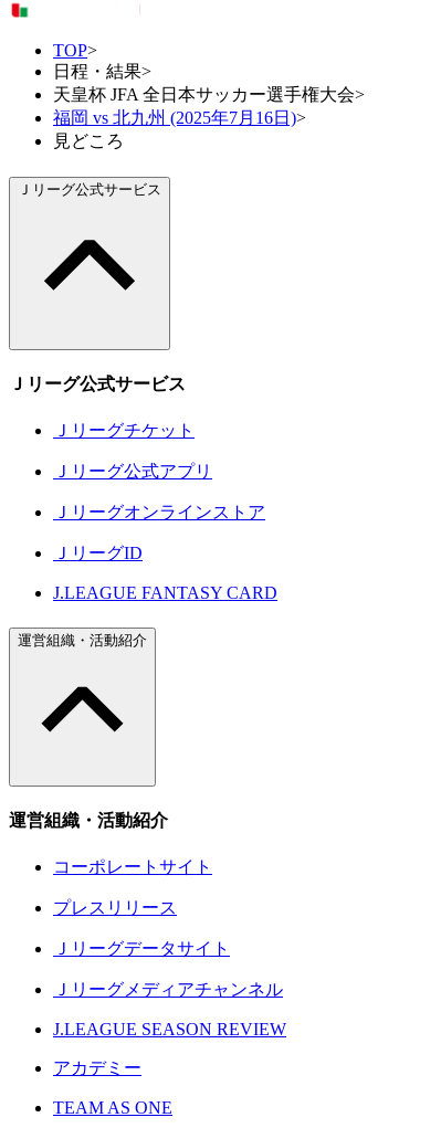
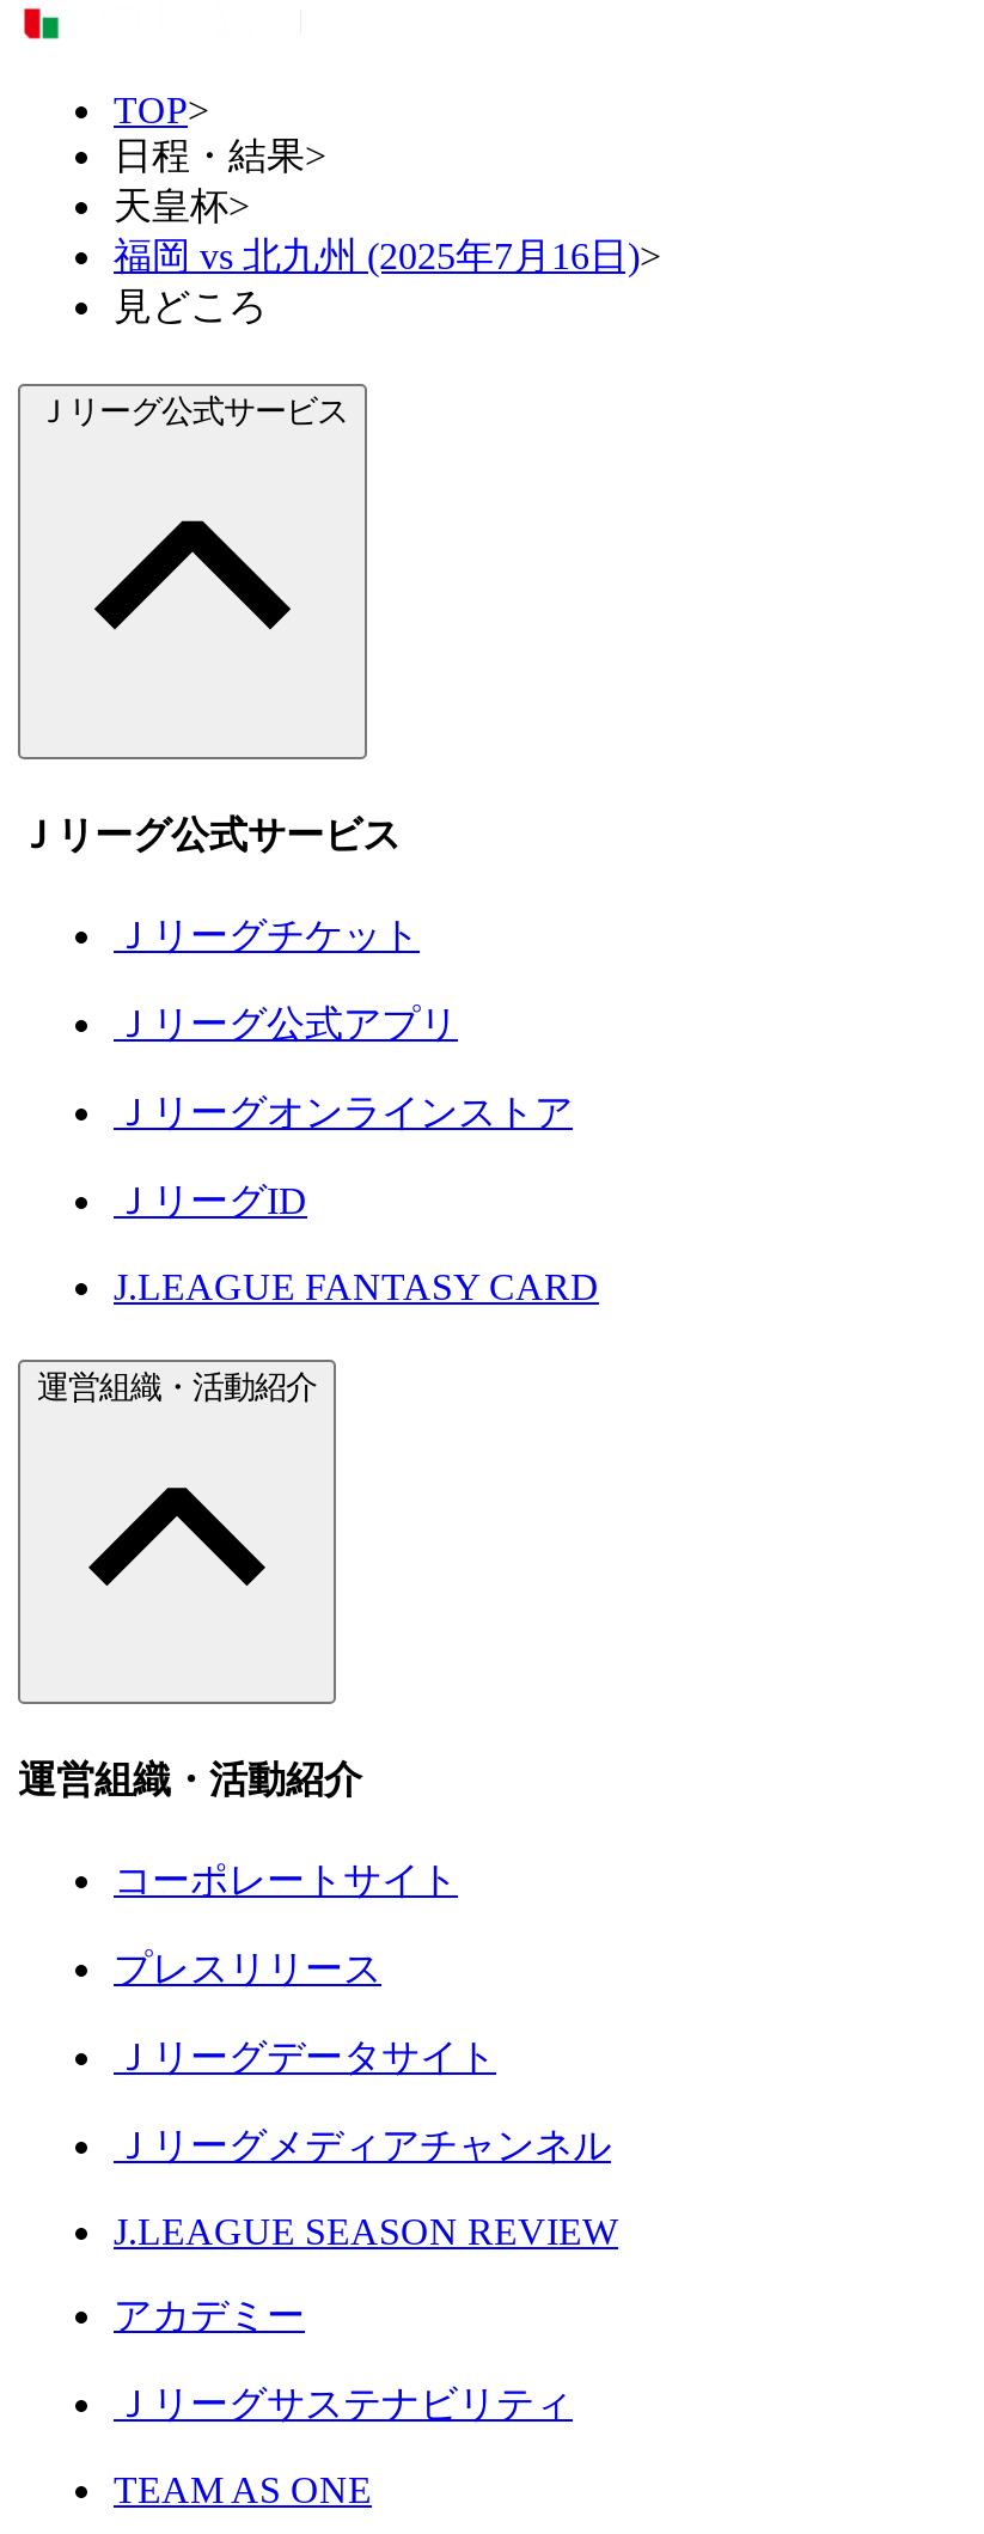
[53,85,365,103] 天皇杯 JFA 全日本サッカー選手権大会> -> [114,185,250,226] 天皇杯>
none -> [114,2382,573,2423] Ｊリーグサステナビリティ

